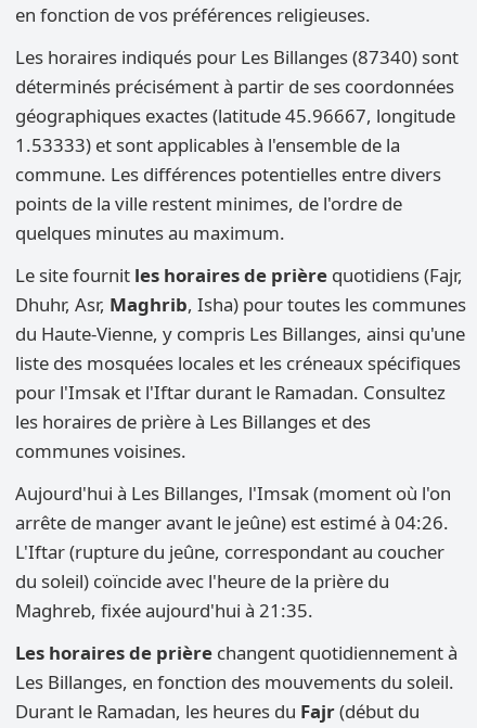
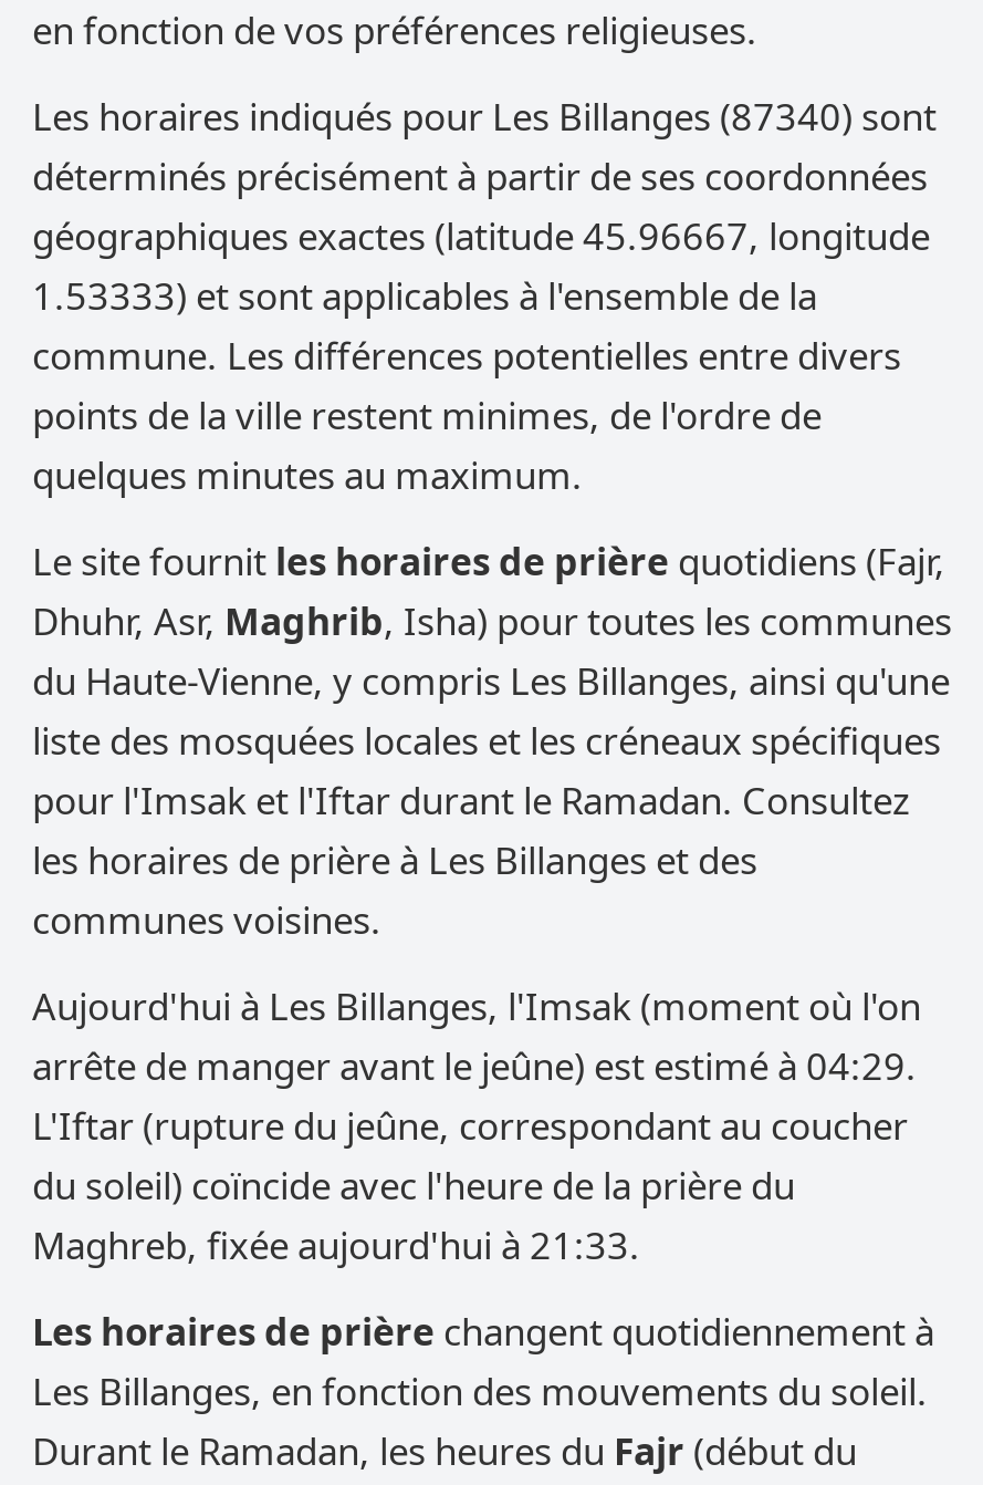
[15,510,449,535] arrête de manger avant le jeûne) est estimé à 04:26. -> [32,1041,917,1092] arrête de manger avant le jeûne) est estimé à 04:29.
[15,598,313,623] Maghreb, fixée aujourd'hui à 21:35. -> [32,1220,640,1271] Maghreb, fixée aujourd'hui à 21:33.

